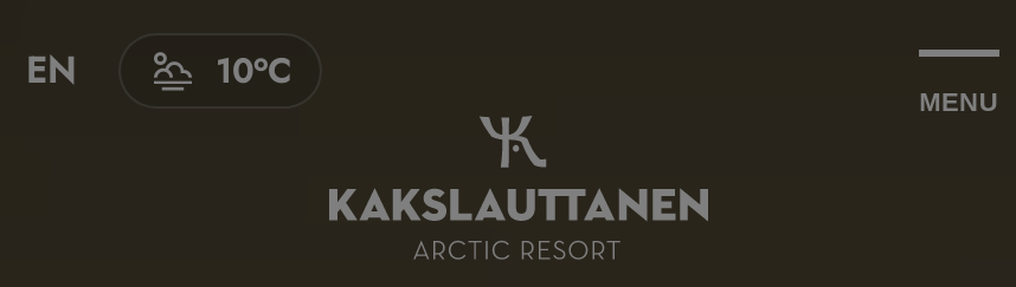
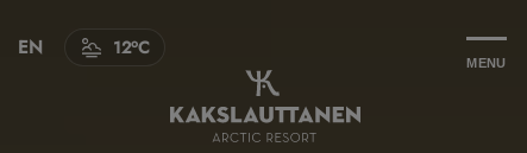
[216,44,291,94] 10oC -> [113,34,150,59] 12oC

